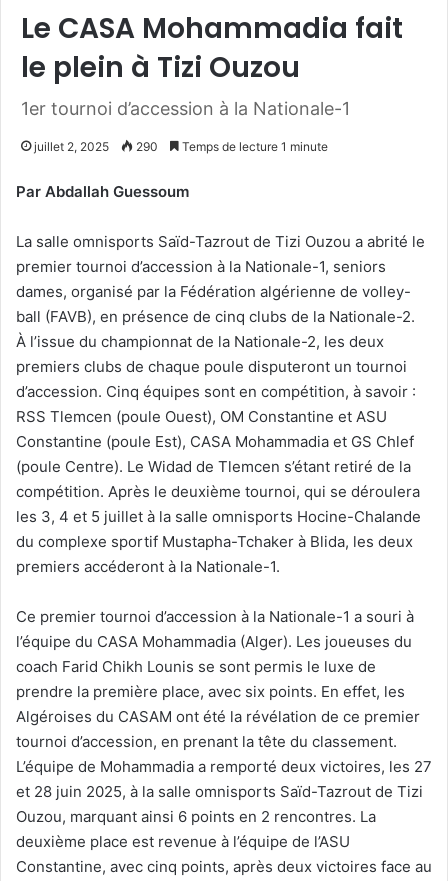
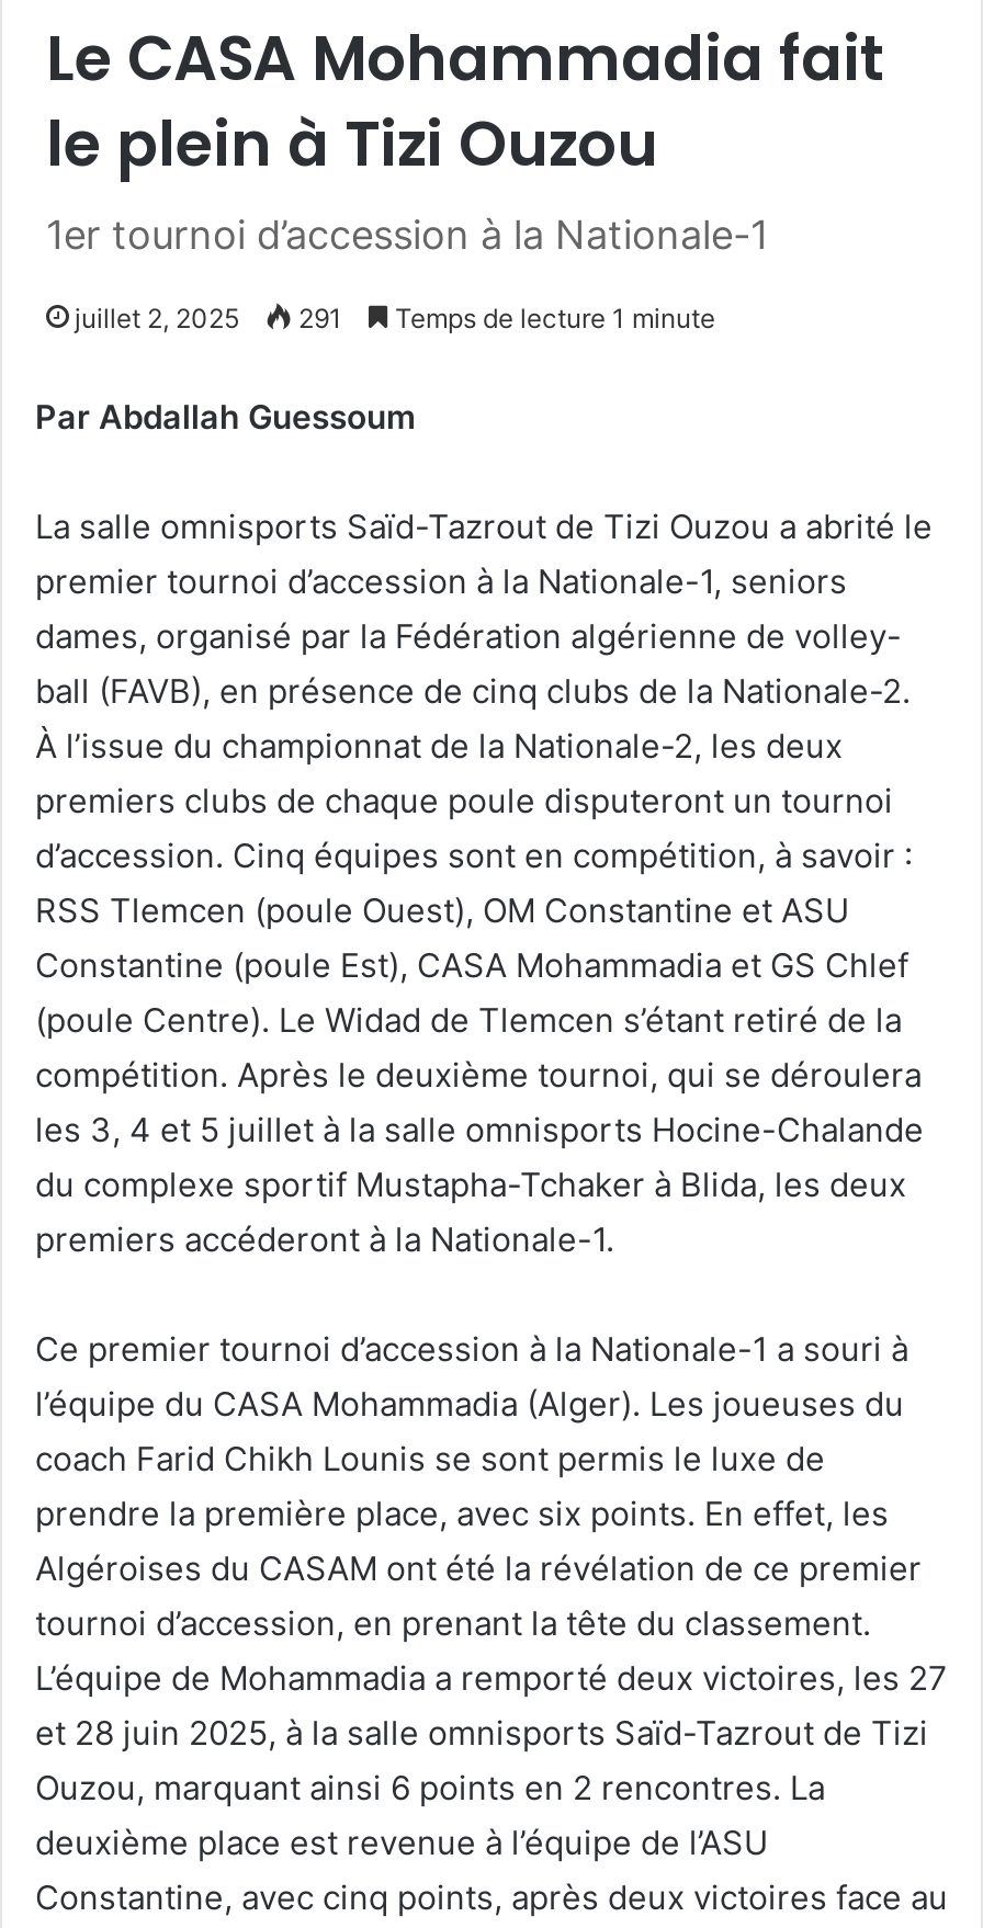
[34,139,328,154] juillet 2, 2025 290 Temps de lecture 1 minute -> [75,302,715,334] juillet 2, 2025 291 Temps de lecture 1 minute

